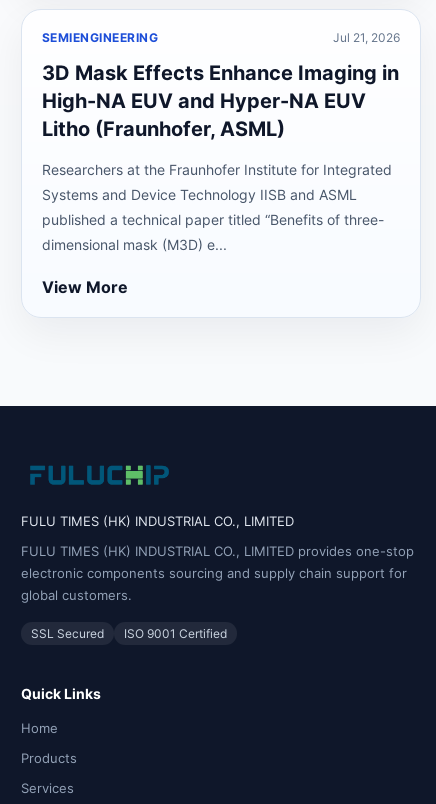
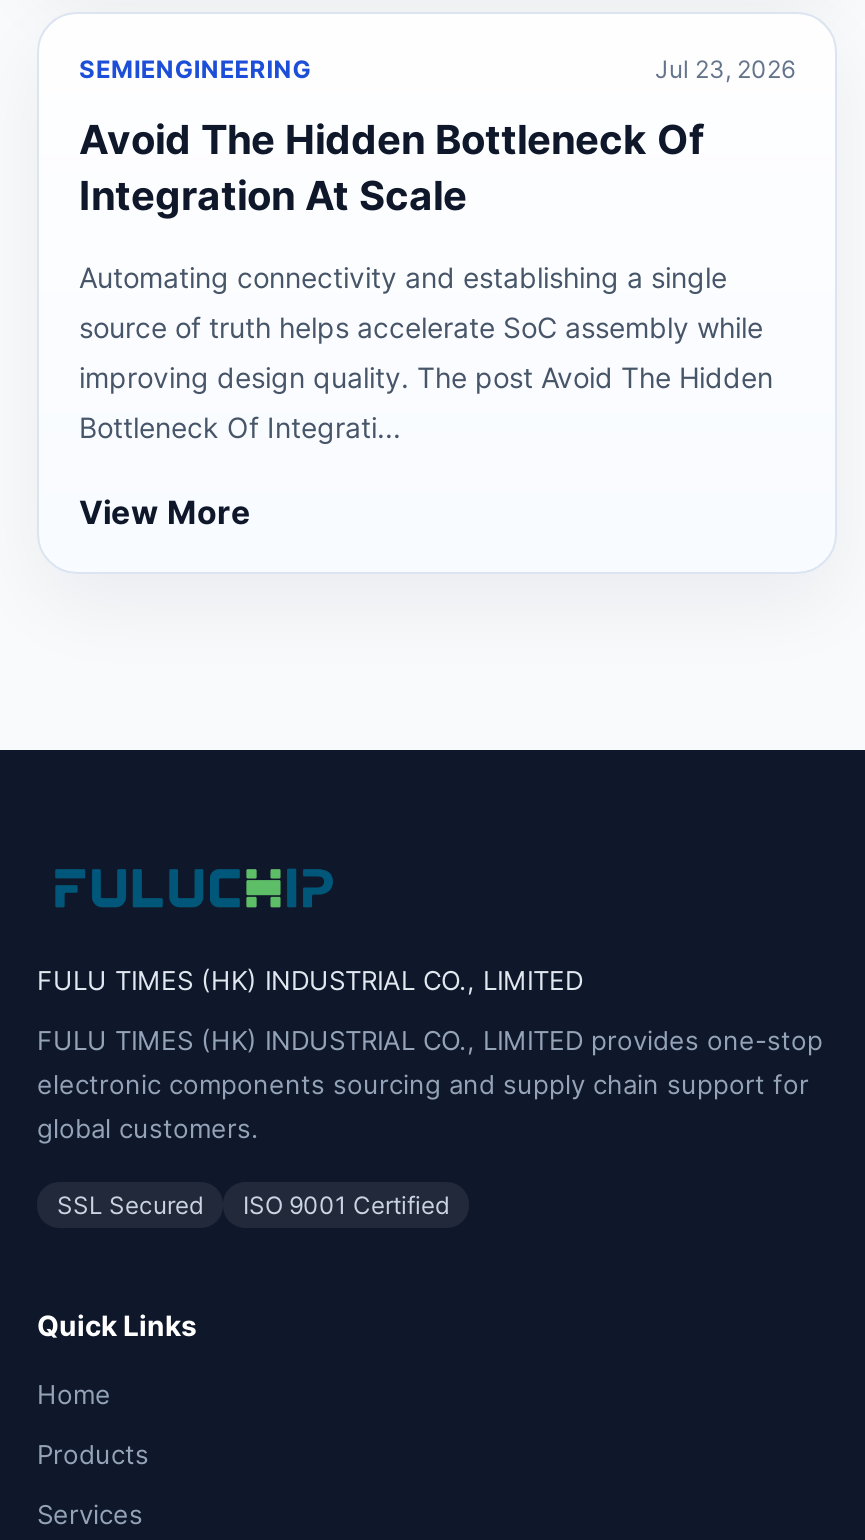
[333,30,400,45] Jul 21, 2026 -> [655,54,795,84] Jul 23, 2026
[42,61,399,141] 3D Mask Effects Enhance Imaging in | High-NA EUV and Hyper-NA EUV | Litho (Fraunhofer, ASML) -> [79,116,705,220] Avoid The Hidden Bottleneck Of | Integration At Scale
[42,161,392,178] Researchers at the Fraunhofer Institute for Integrated -> [79,260,727,294] Automating connectivity and establishing a single
[42,186,357,203] Systems and Device Technology IISB and ASML -> [79,310,763,344] source of truth helps accelerate SoC assembly while
[42,211,384,228] published a technical paper titled “Benefits of three- -> [79,360,773,394] improving design quality. The post Avoid The Hidden
[42,236,227,253] dimensional mask (M3D) e... -> [79,410,401,444] Bottleneck Of Integrati...

